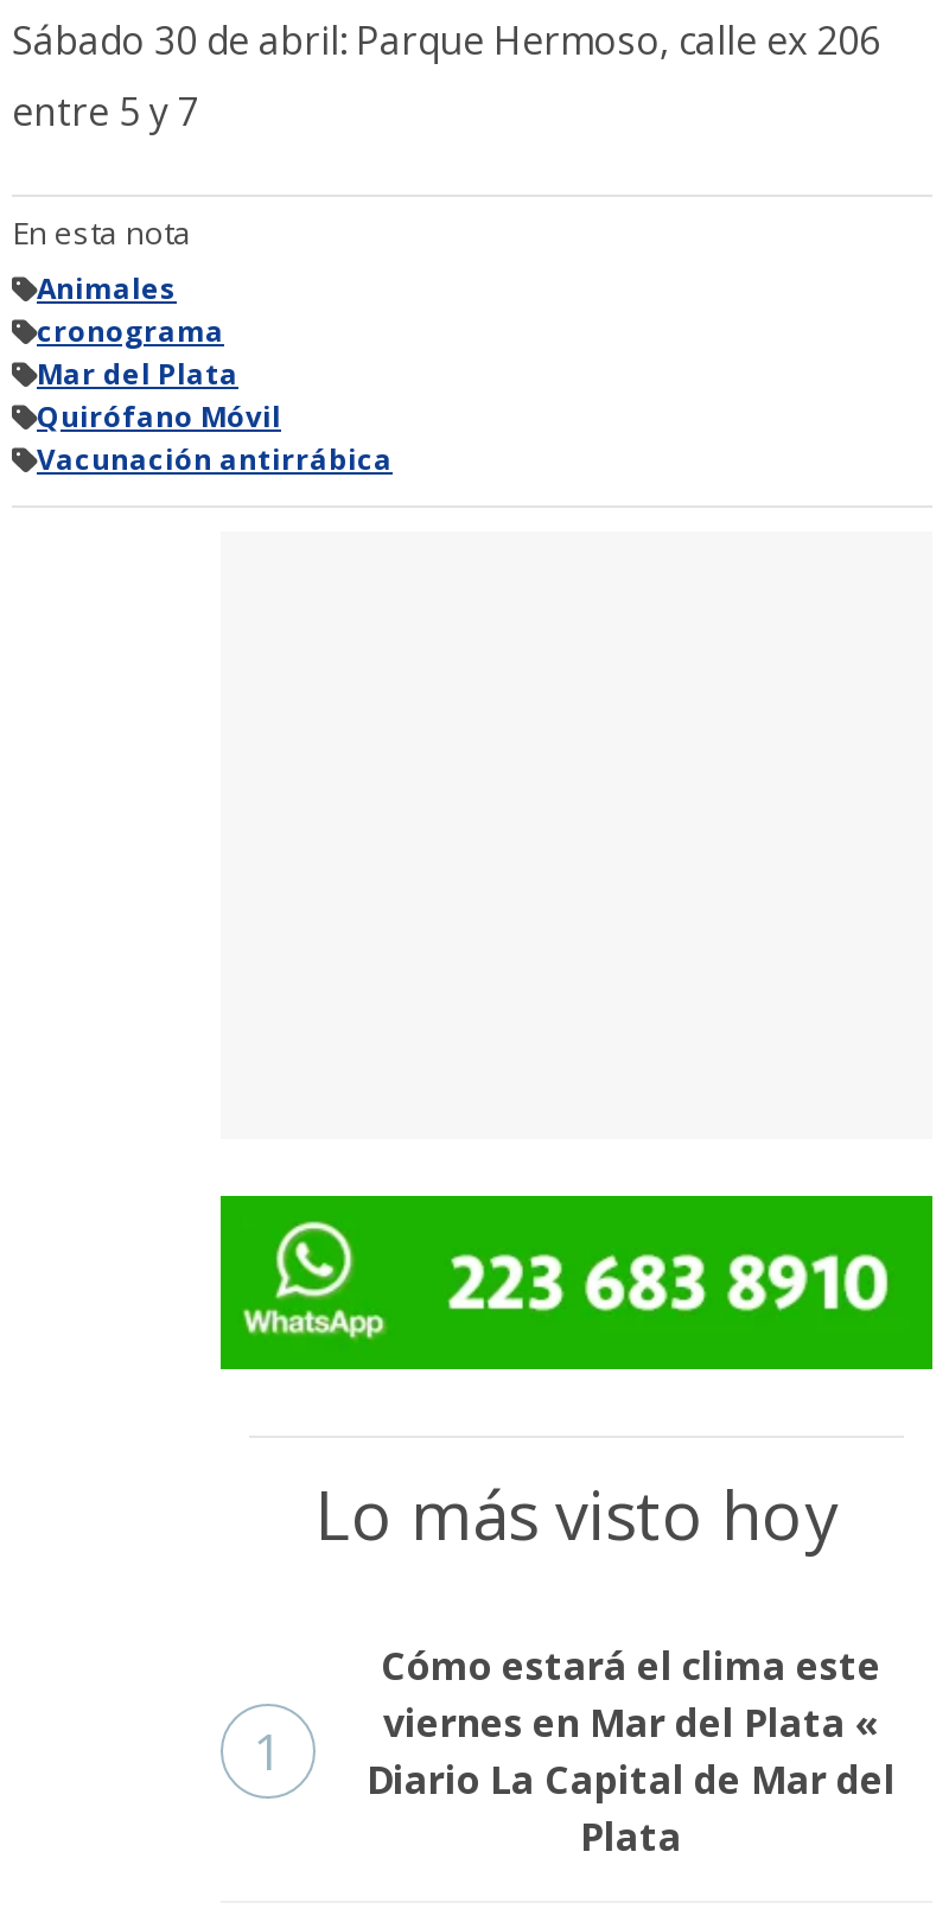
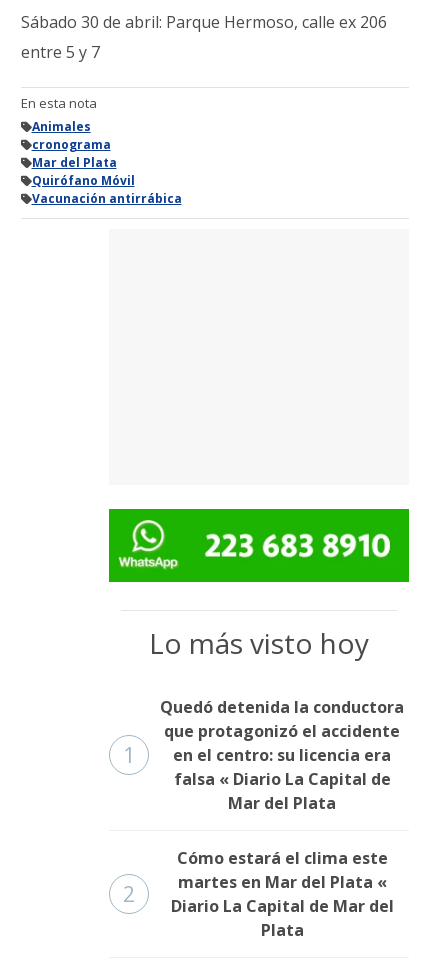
none -> [123,696,404,908] Quedó detenida la conductora | que protagonizó el accidente | en el centro: su licencia era | falsa « Diario La Capital de | Mar del Plata | 2
[383,1697,879,1749] viernes en Mar del Plata « -> [177,871,386,893] martes en Mar del Plata «

